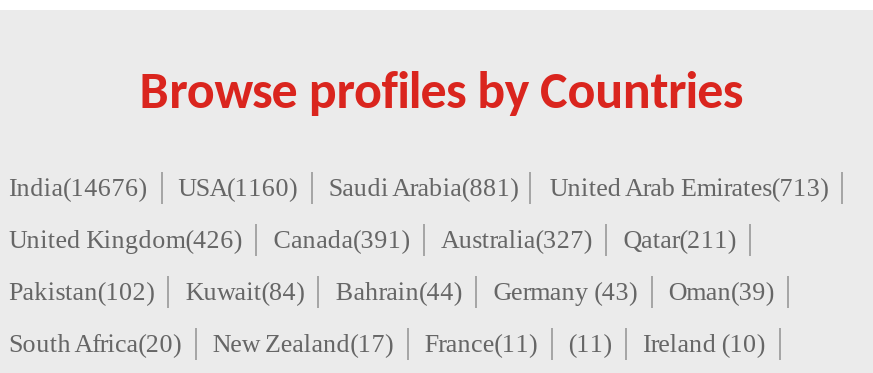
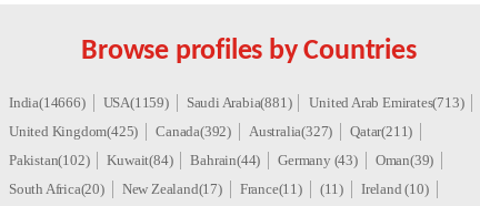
[9,171,297,201] India(14676) | USA(1160) -> [9,94,169,110] India(14666) | USA(1159)
[9,223,409,253] United Kingdom(426) | Canada(391) -> [9,122,231,139] United Kingdom(425) | Canada(392)

